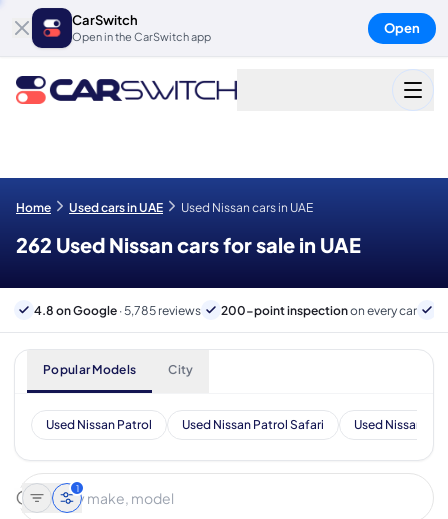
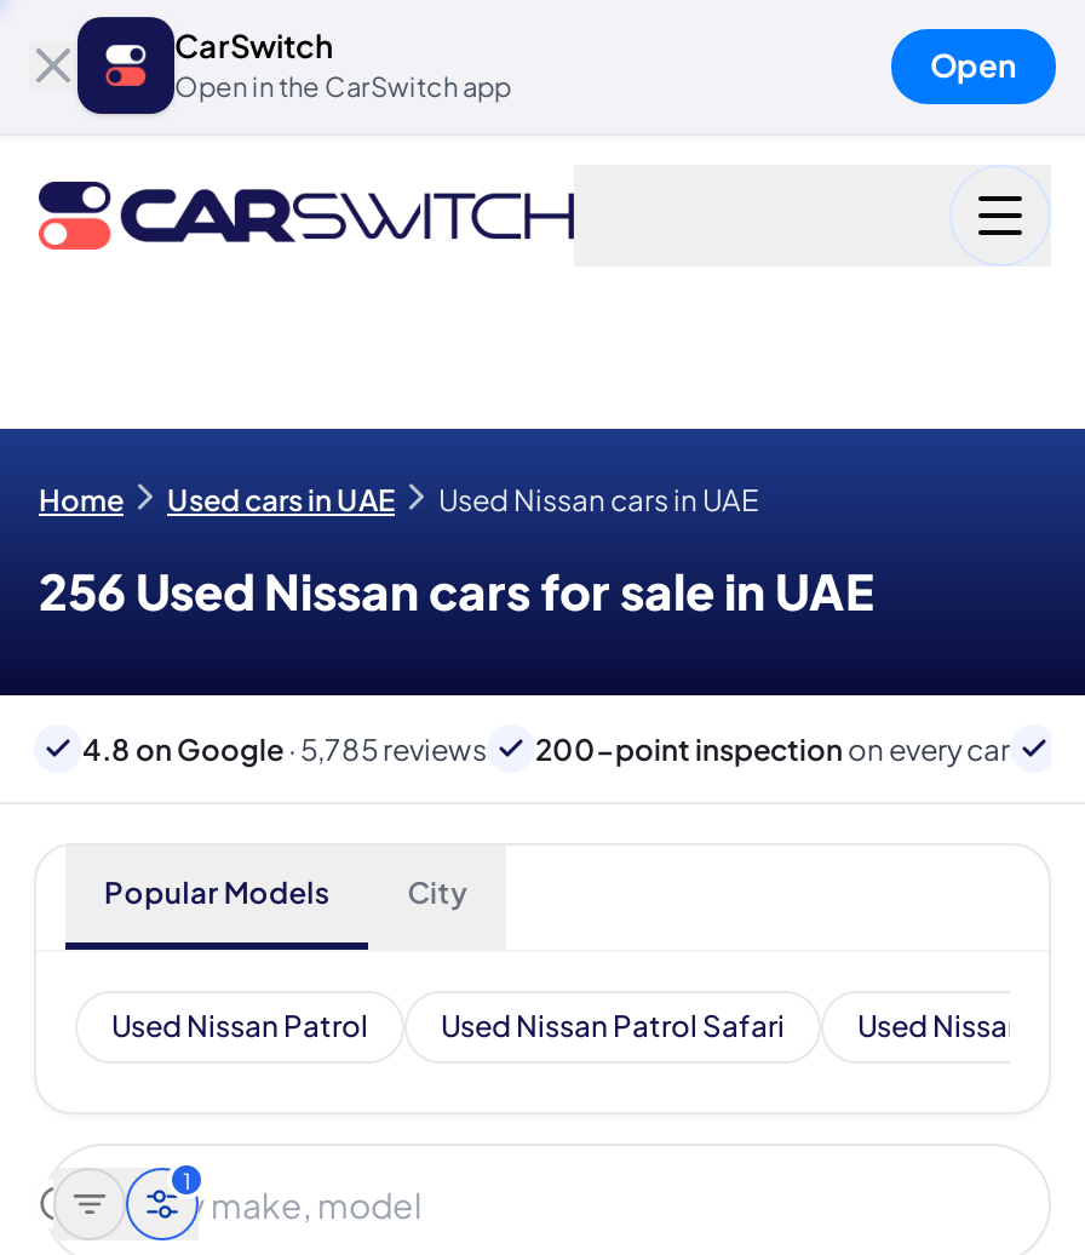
[16,232,361,257] 262 Used Nissan cars for sale in UAE -> [39,560,874,620] 256 Used Nissan cars for sale in UAE

